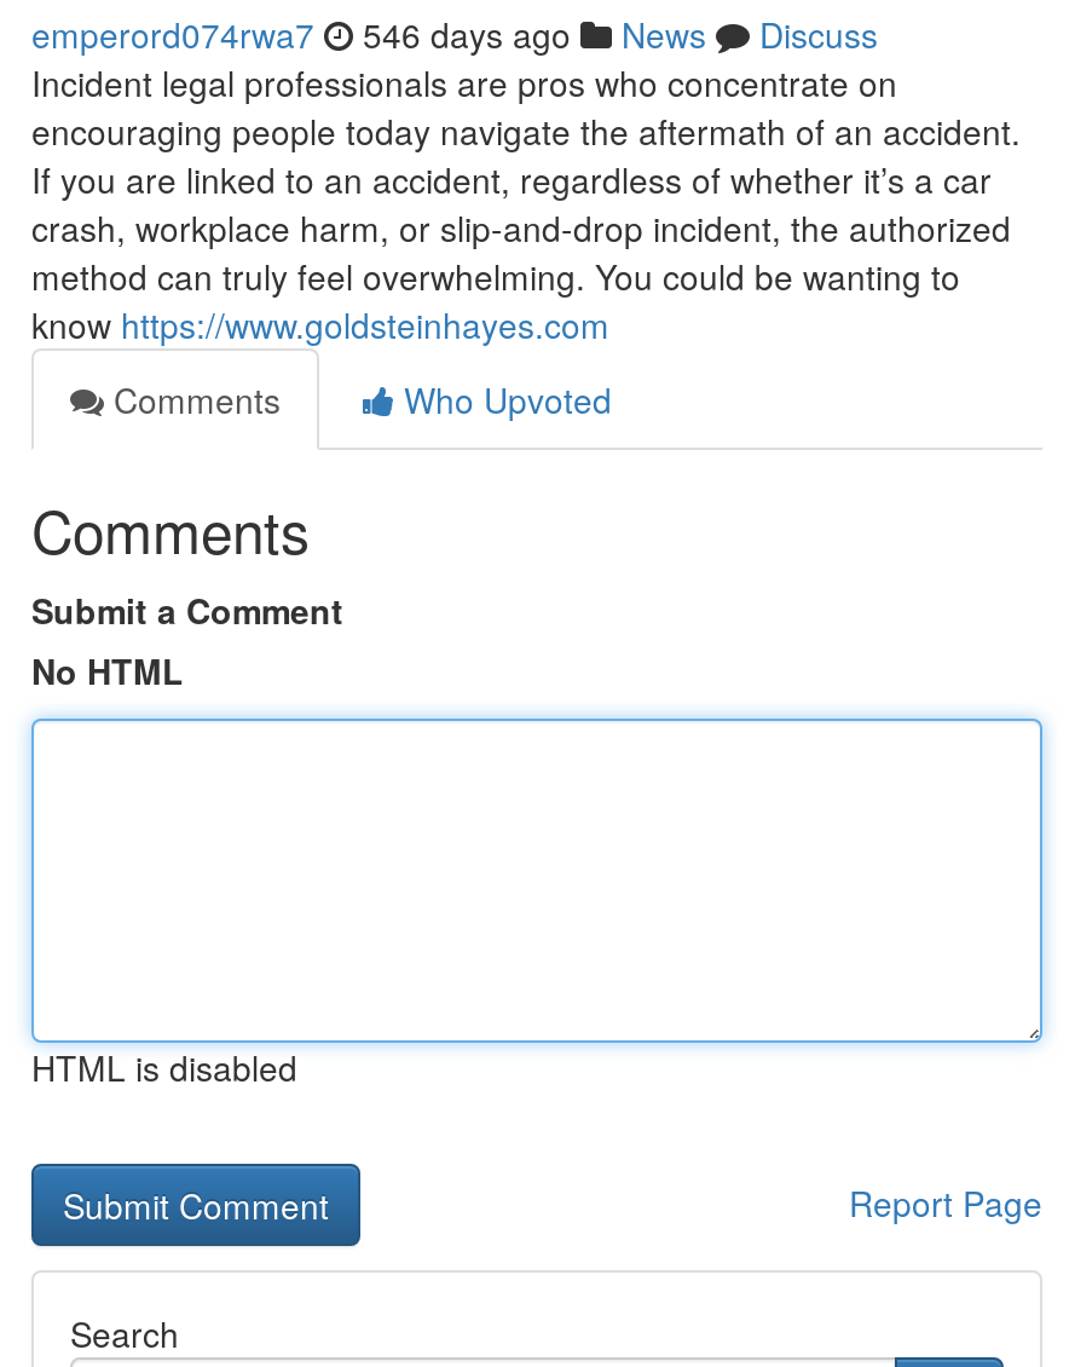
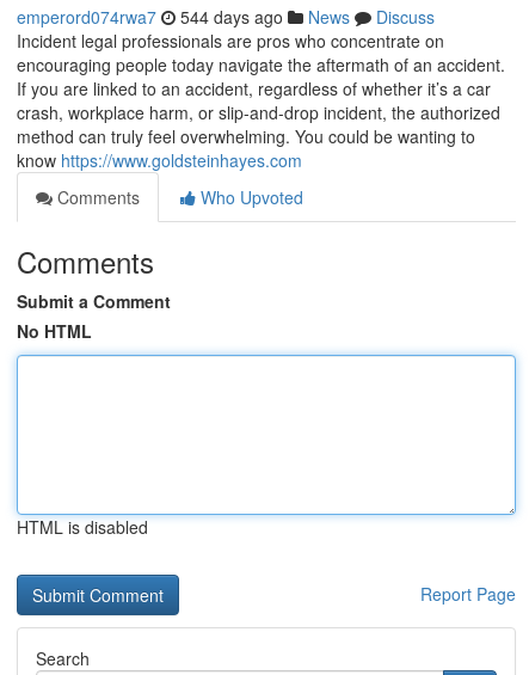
[31,10,878,58] emperord074rwa7 546 days ago News Discuss -> [17,5,435,29] emperord074rwa7 544 days ago News Discuss

